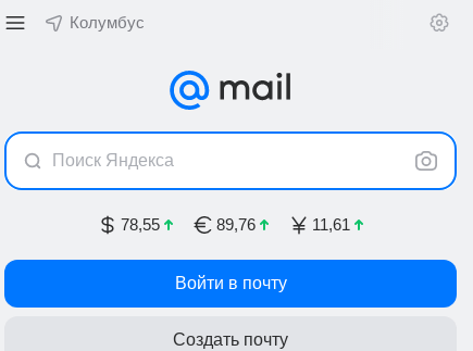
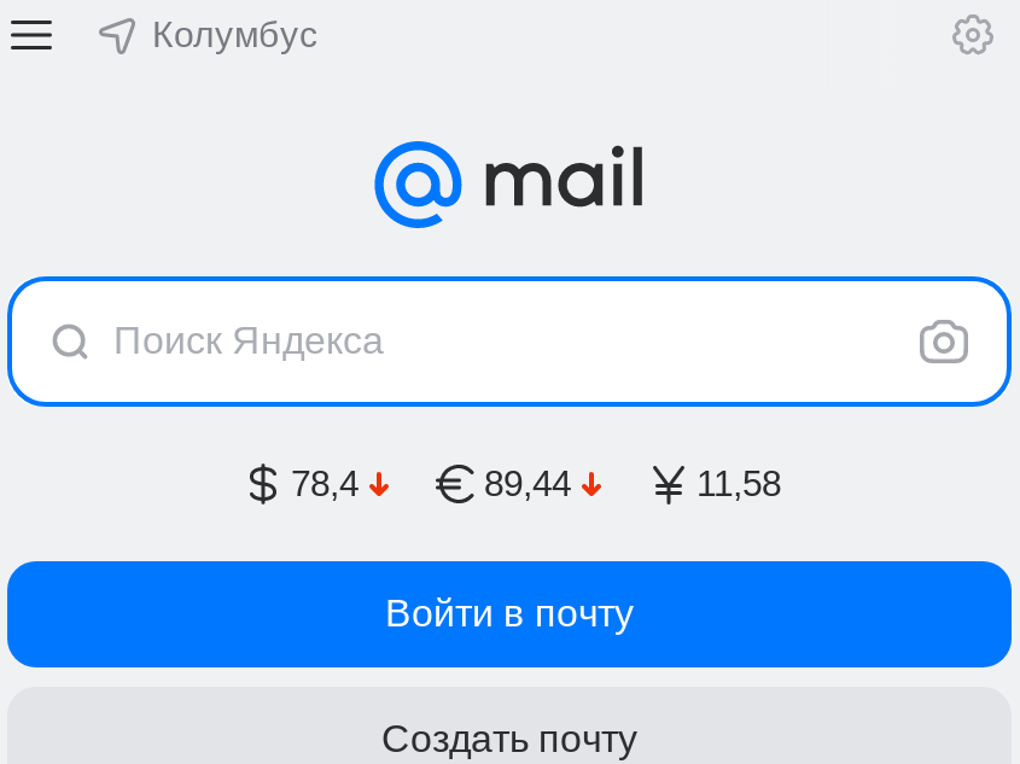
[120,215,159,234] 78,55 -> [291,462,359,503] 78,4
[216,215,255,234] 89,76 -> [484,462,571,503] 89,44
[312,215,350,234] 11,61 -> [696,462,781,503] 11,58

